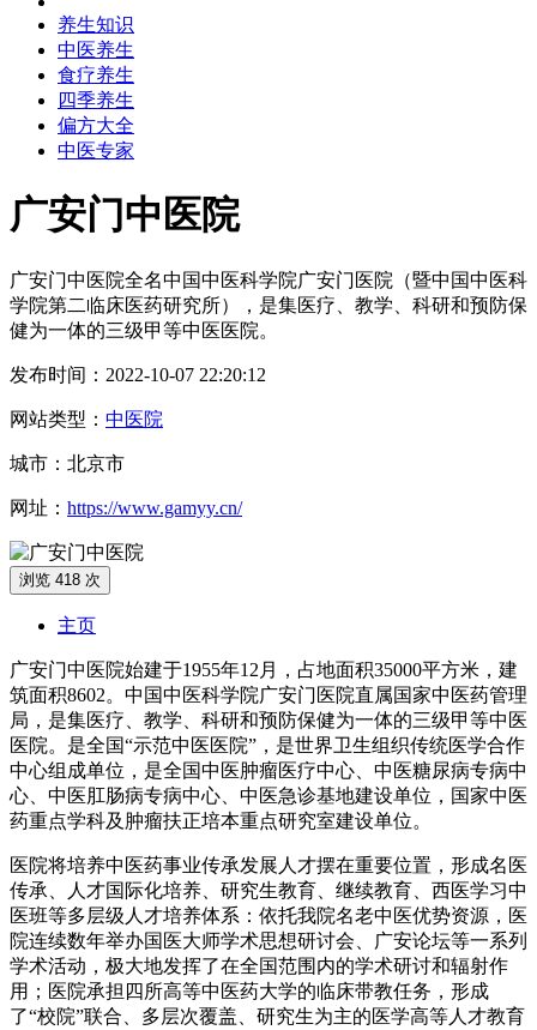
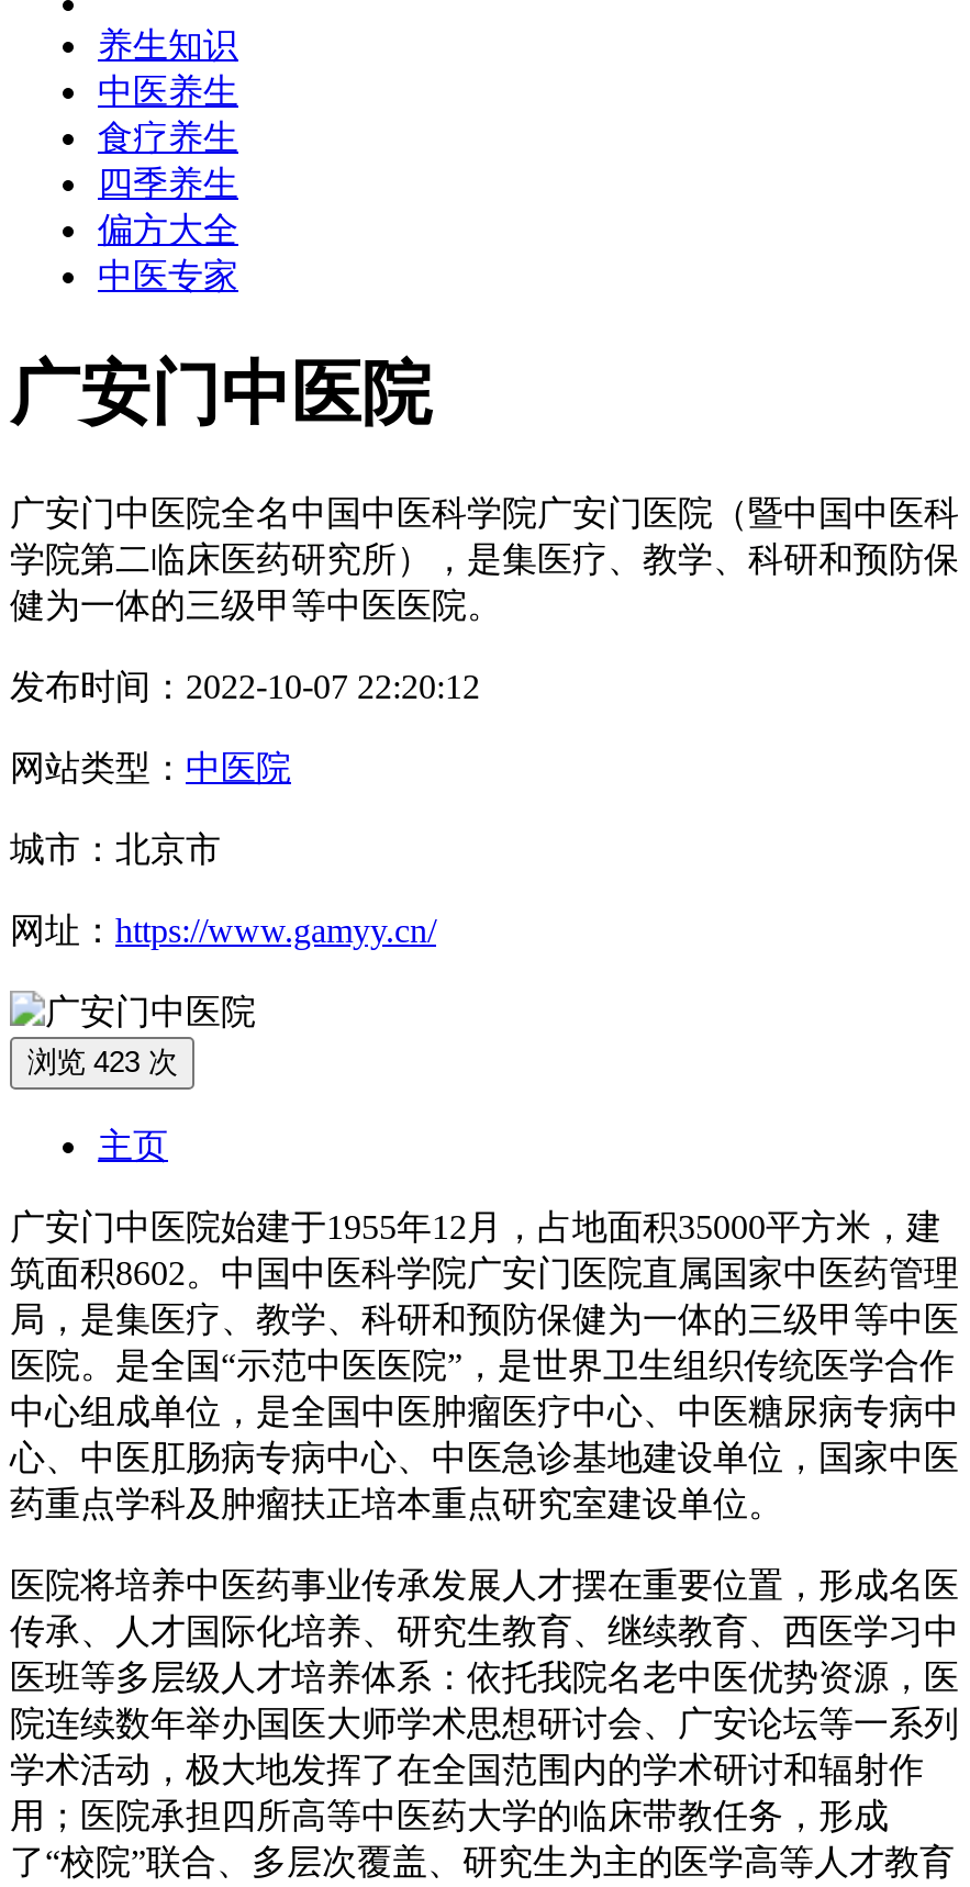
[19,570,101,588] 浏览 418 次 -> [27,1045,177,1078] 浏览 423 次

